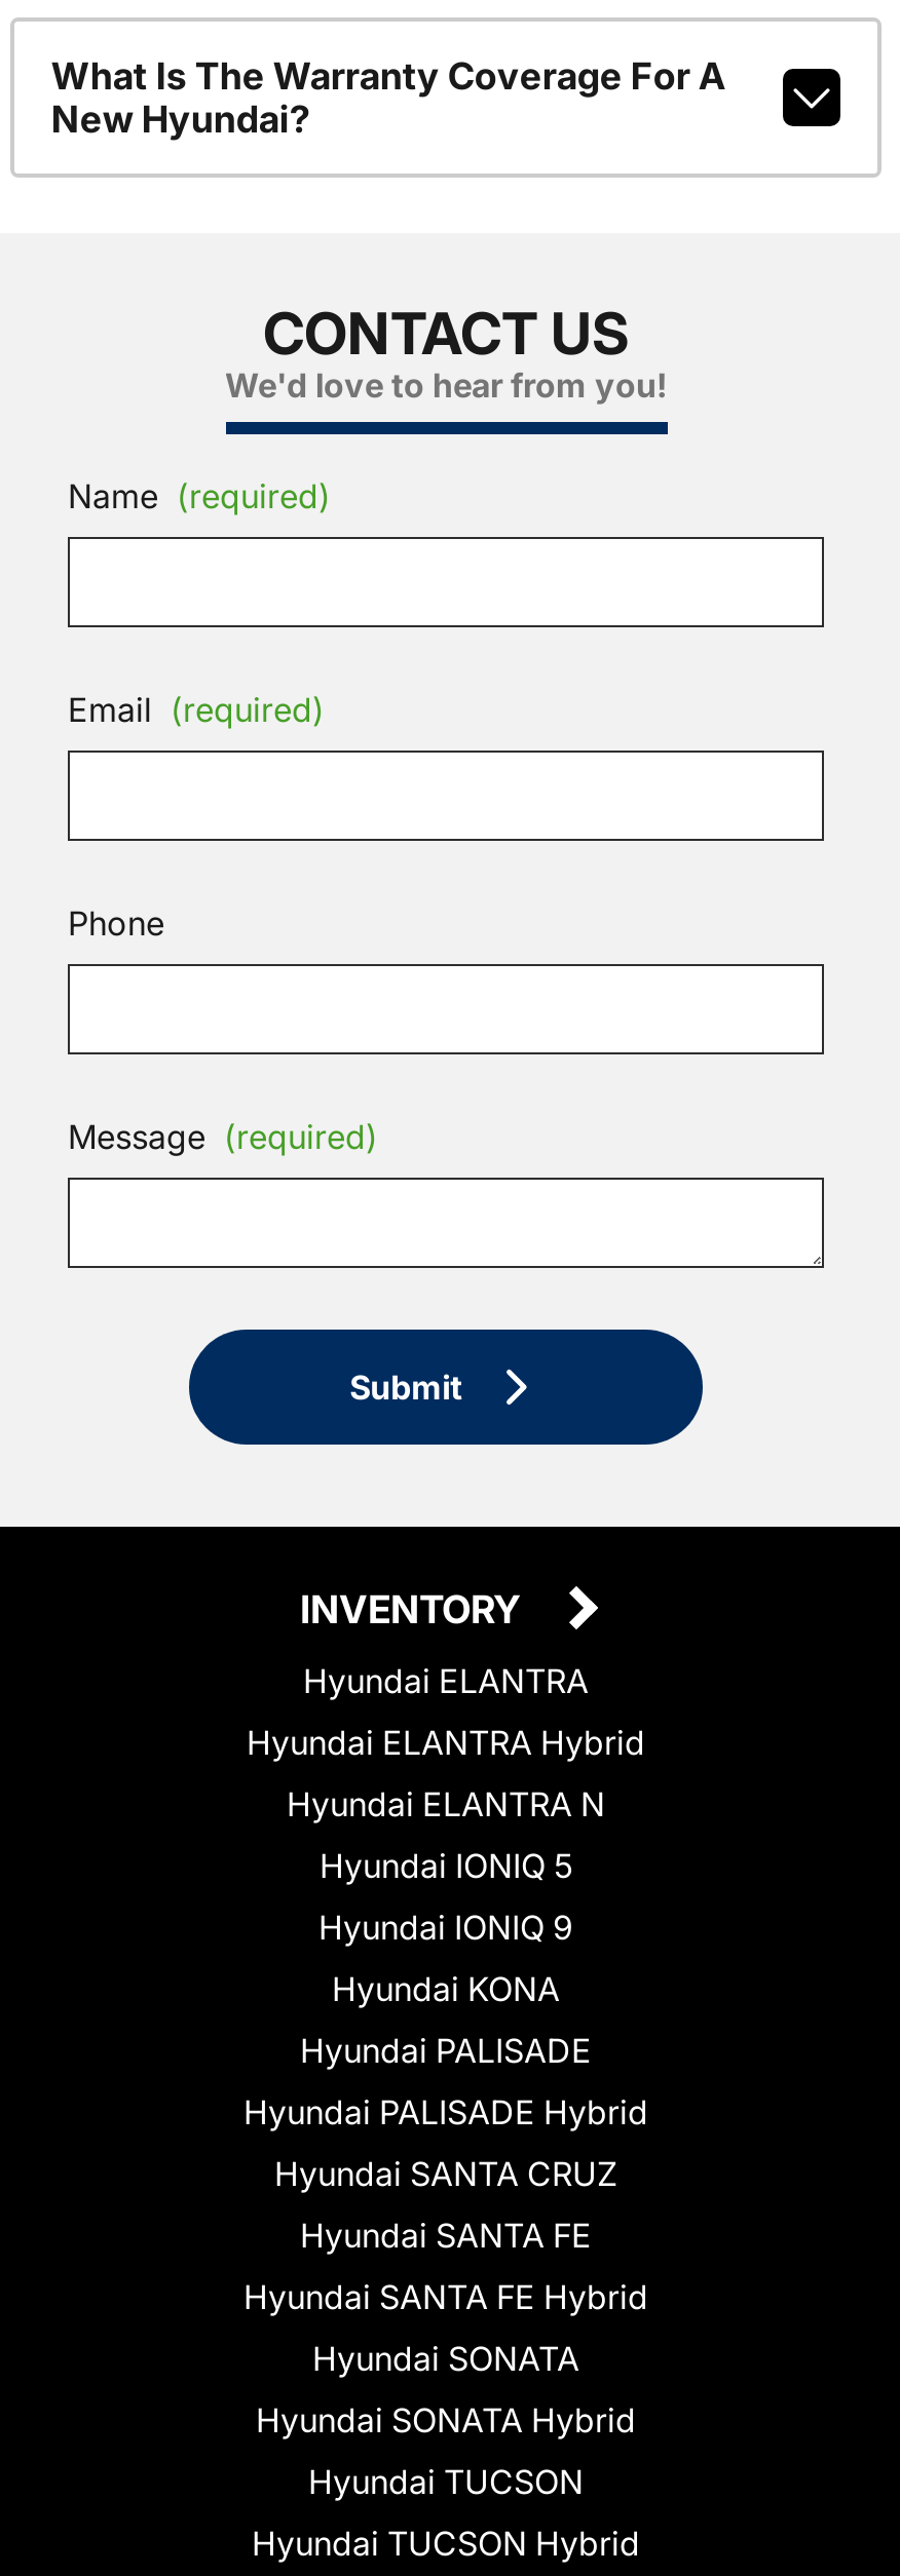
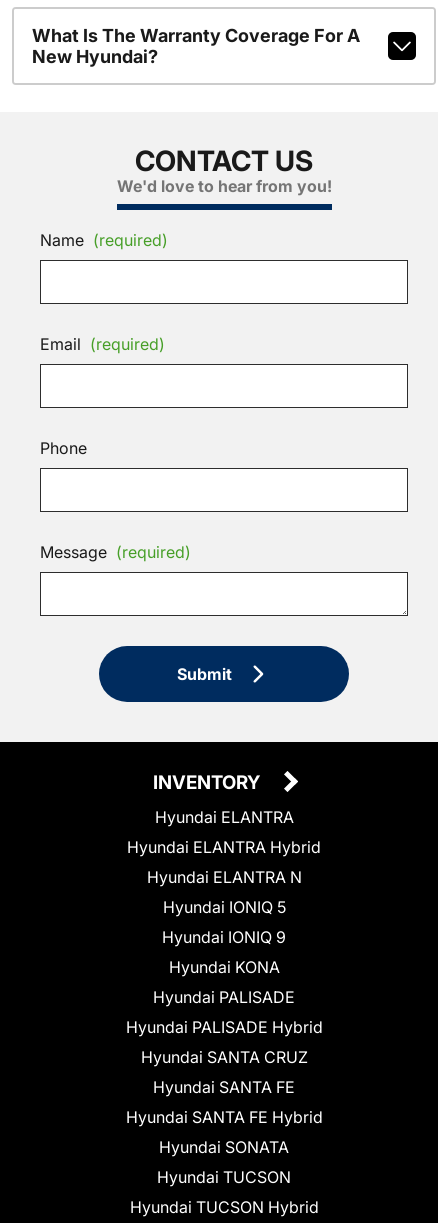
[256,2399,636,2440] Hyundai SONATA Hybrid -> none

